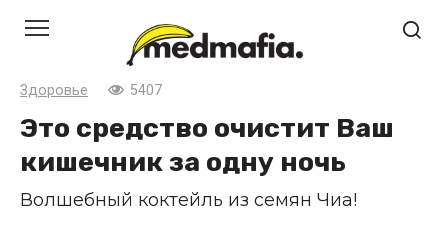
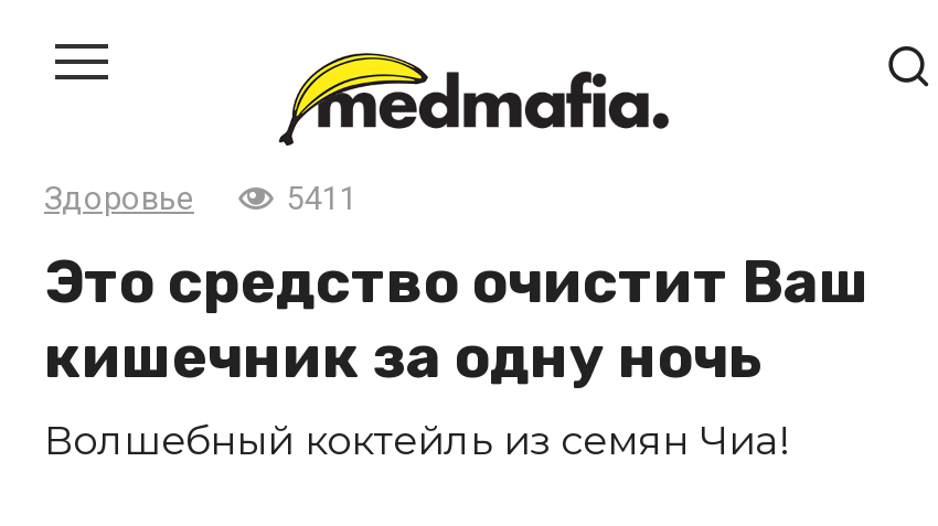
[130,82,162,99] 5407 -> [287,181,358,218] 5411

